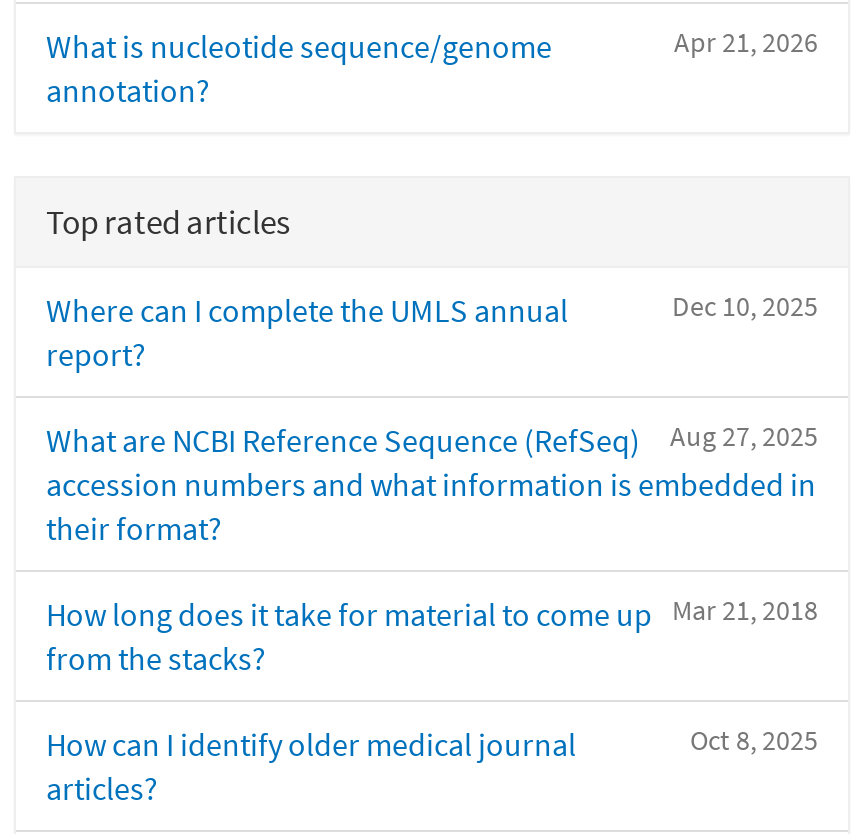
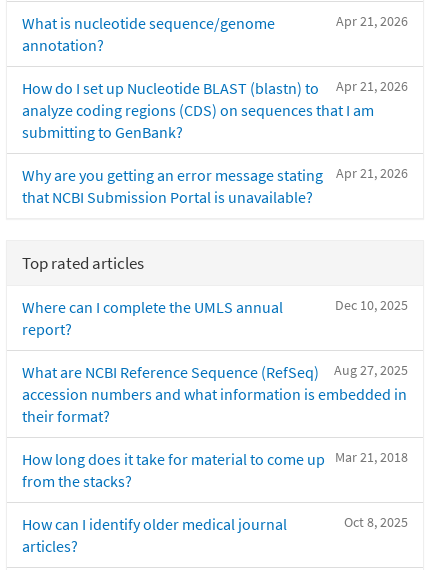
none -> [22,77,408,207] Apr 21, 2026 | How do I set up Nucleotide BLAST (blastn) to | analyze coding regions (CDS) on sequences that I am | submitting to GenBank? | Apr 21, 2026 | Why are you getting an error message stating | that NCBI Submission Portal is unavailable?

